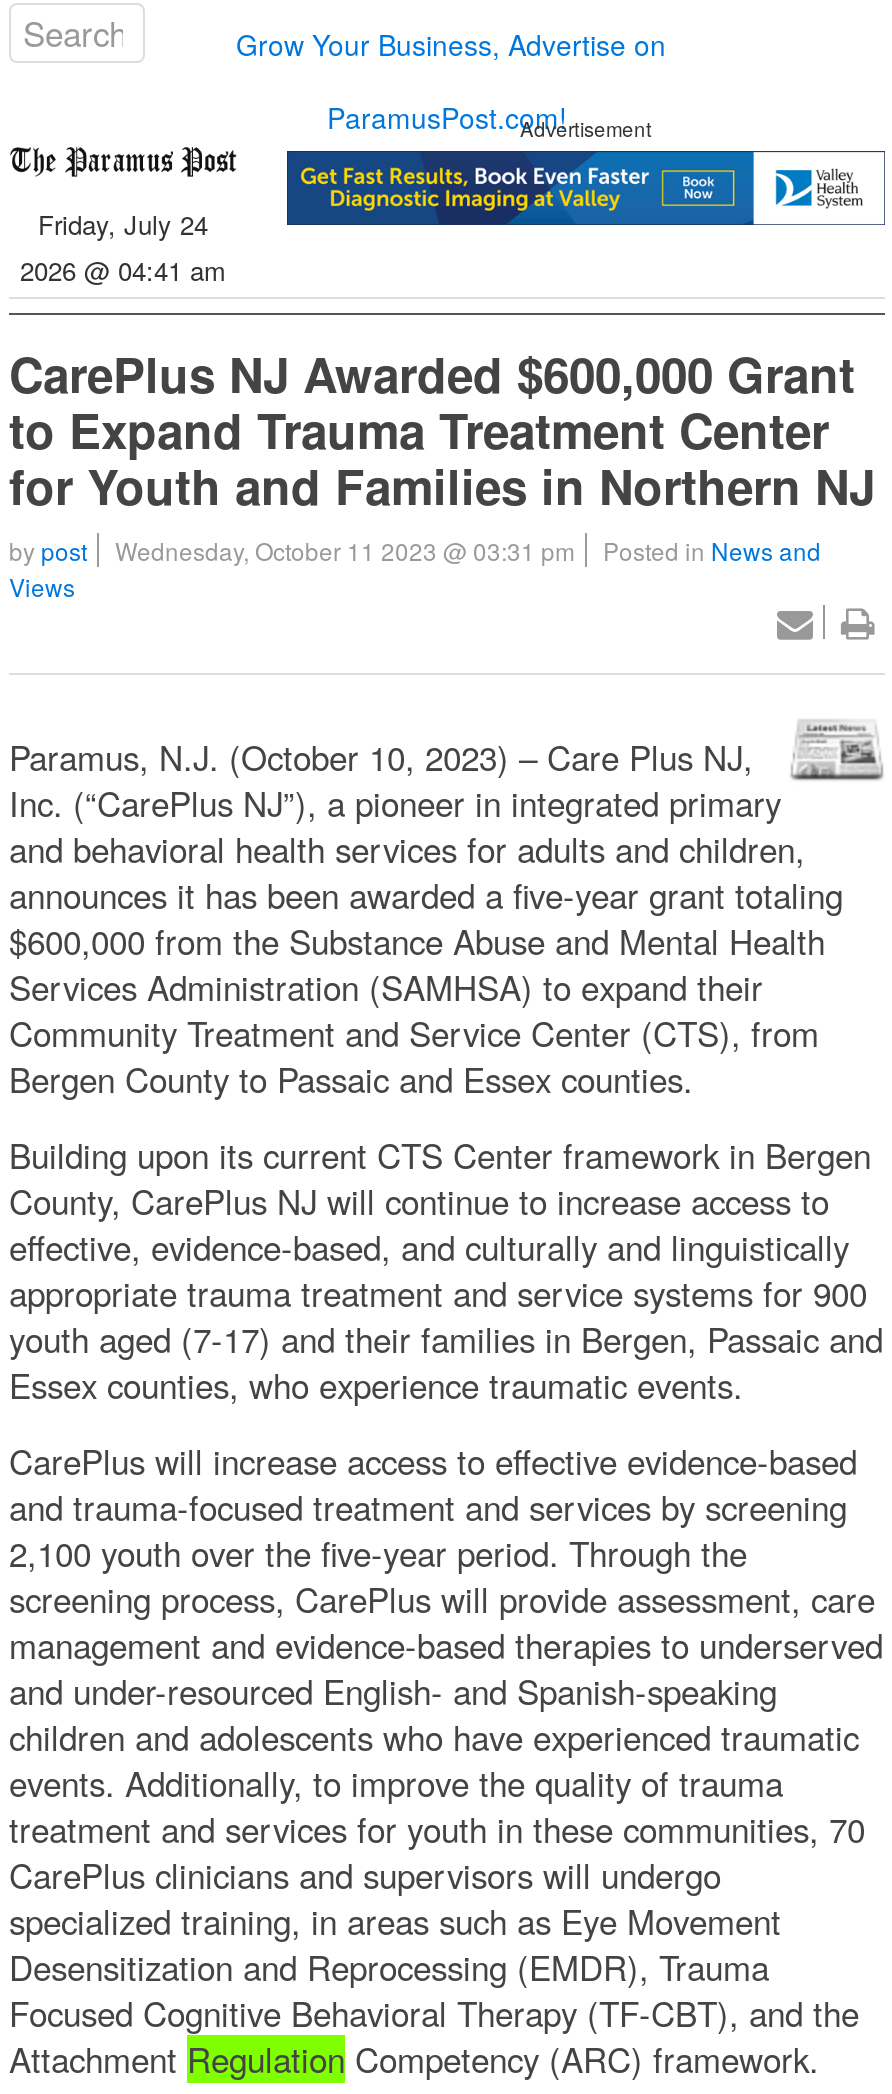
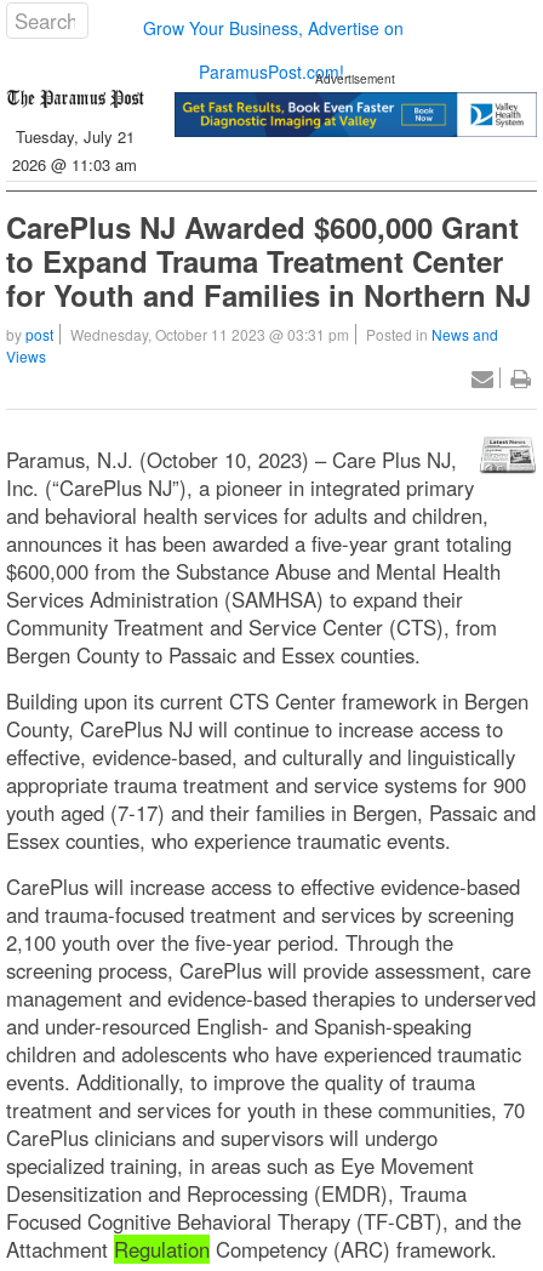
[38,205,208,243] Friday, July 24 -> [16,125,134,148] Tuesday, July 21
[20,251,226,289] 2026 @ 04:41 am -> [13,153,137,176] 2026 @ 11:03 am

